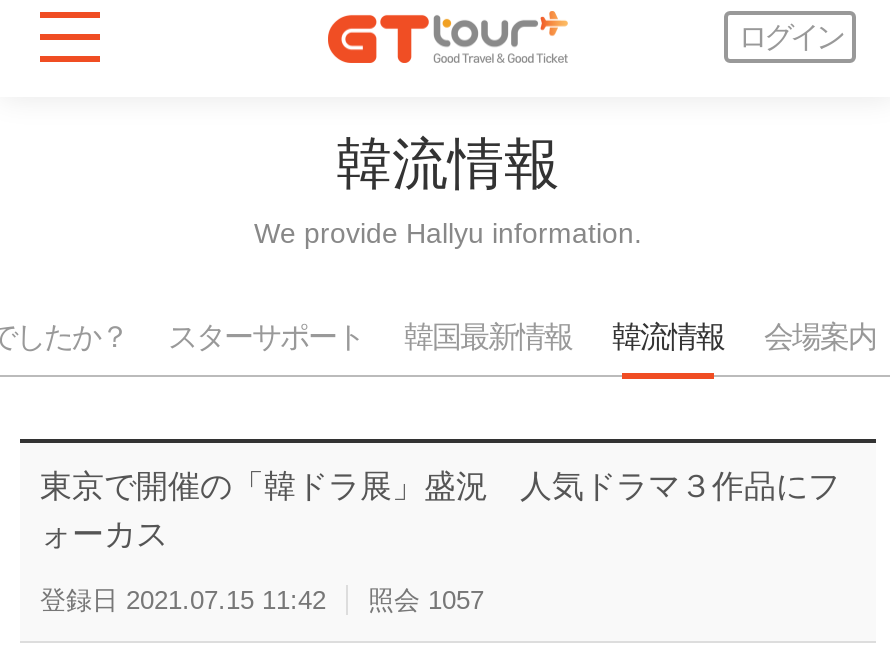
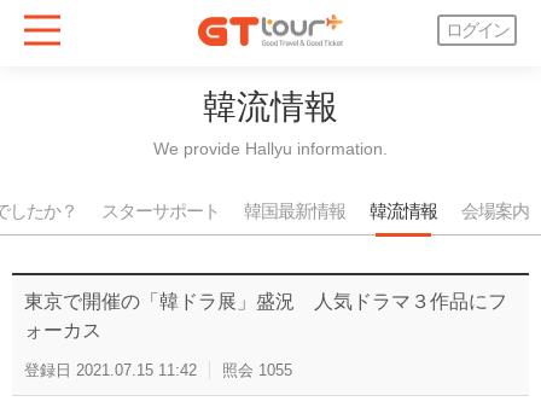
[40,585,484,615] 登録日2021.07.15 11:42 照会1057 -> [24,361,292,379] 登録日2021.07.15 11:42 照会1055

